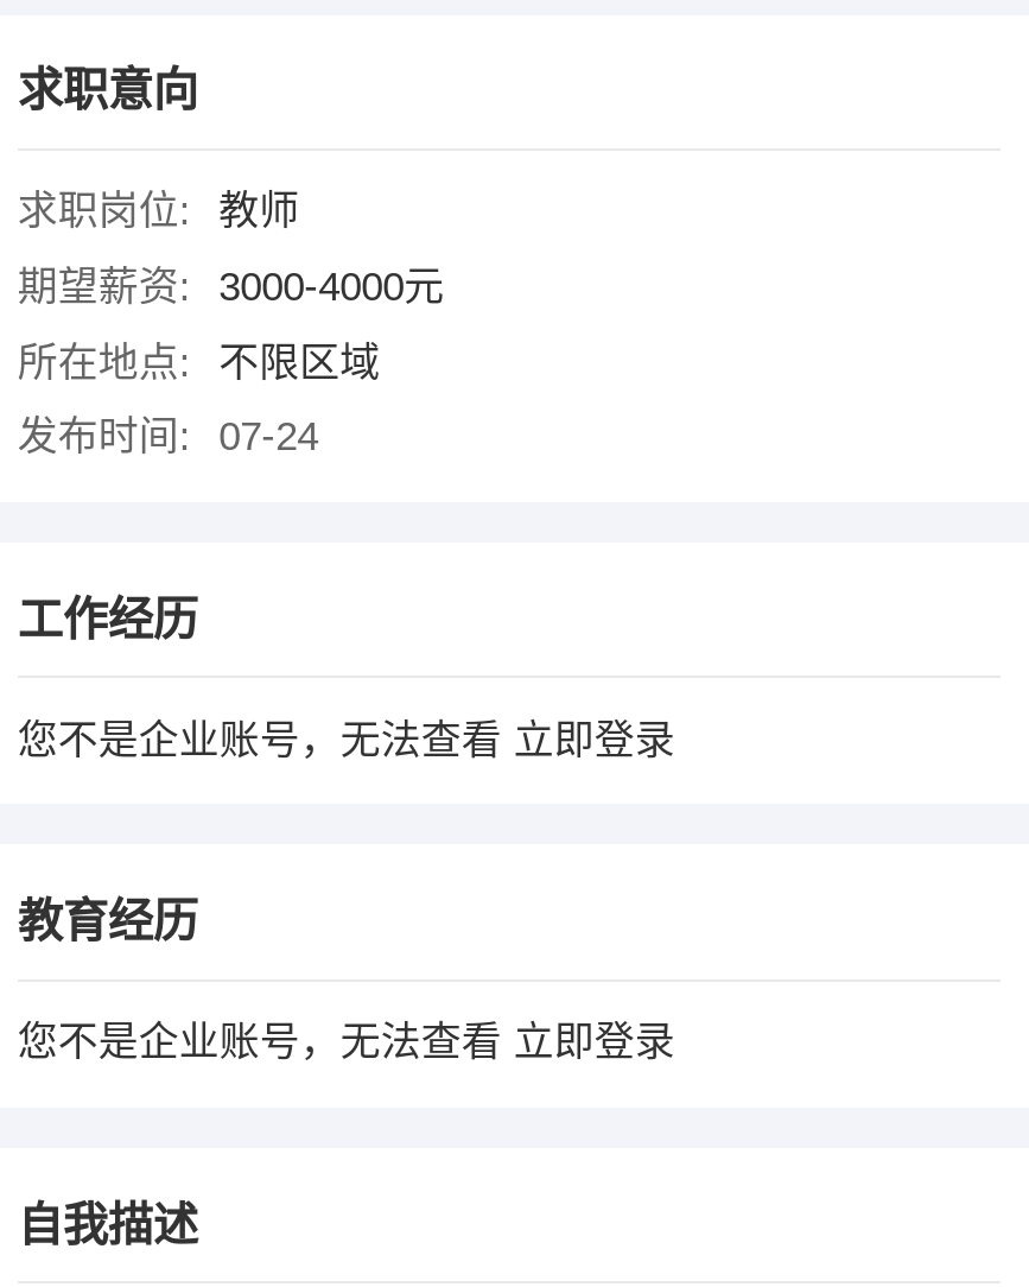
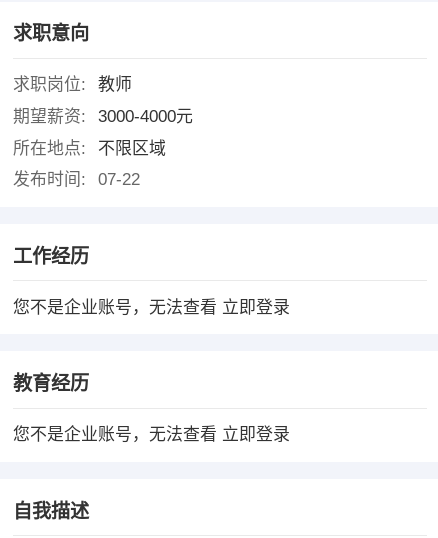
[18,415,319,460] 发布时间: 07-24 -> [13,170,140,189] 发布时间: 07-22

